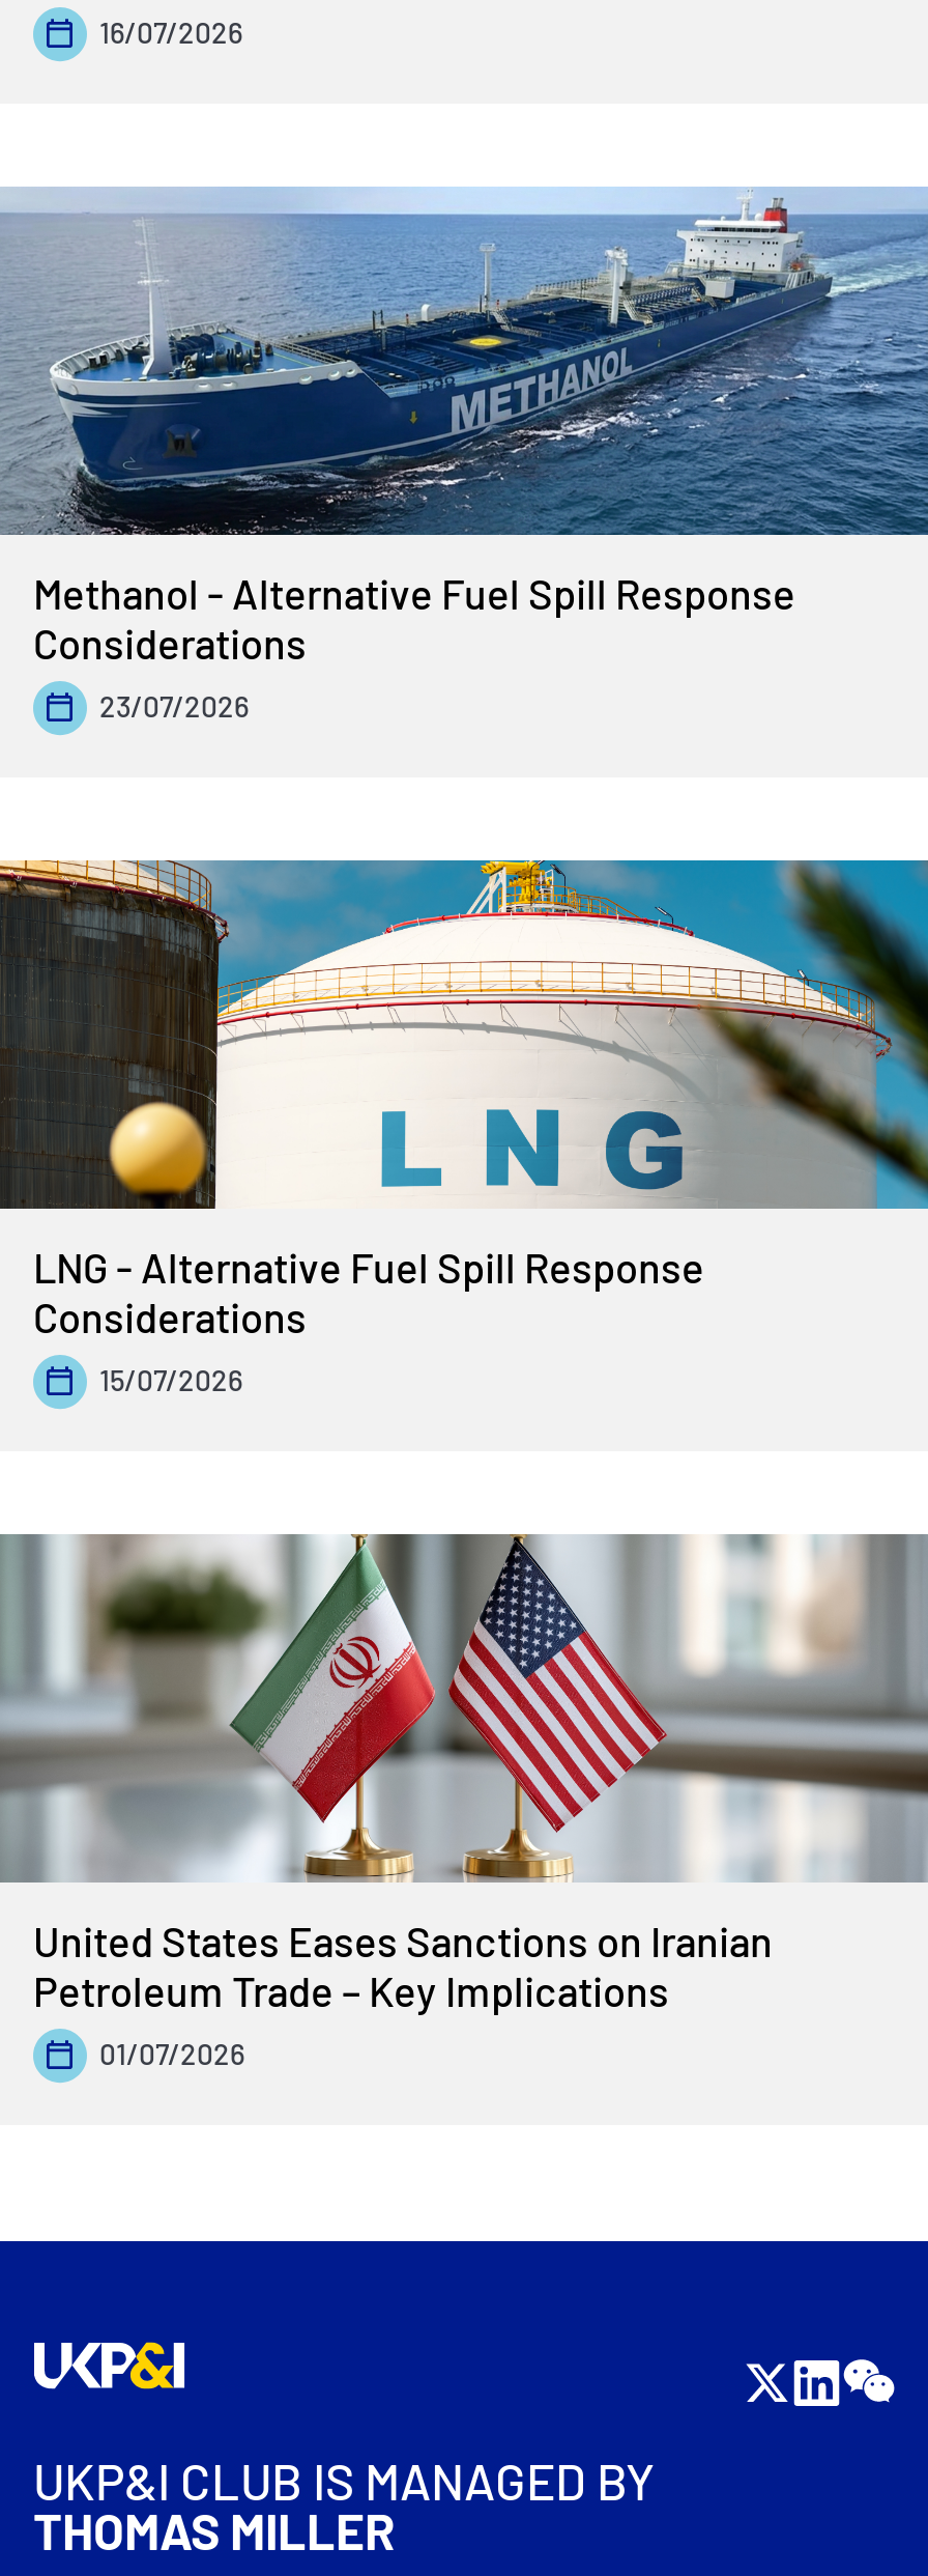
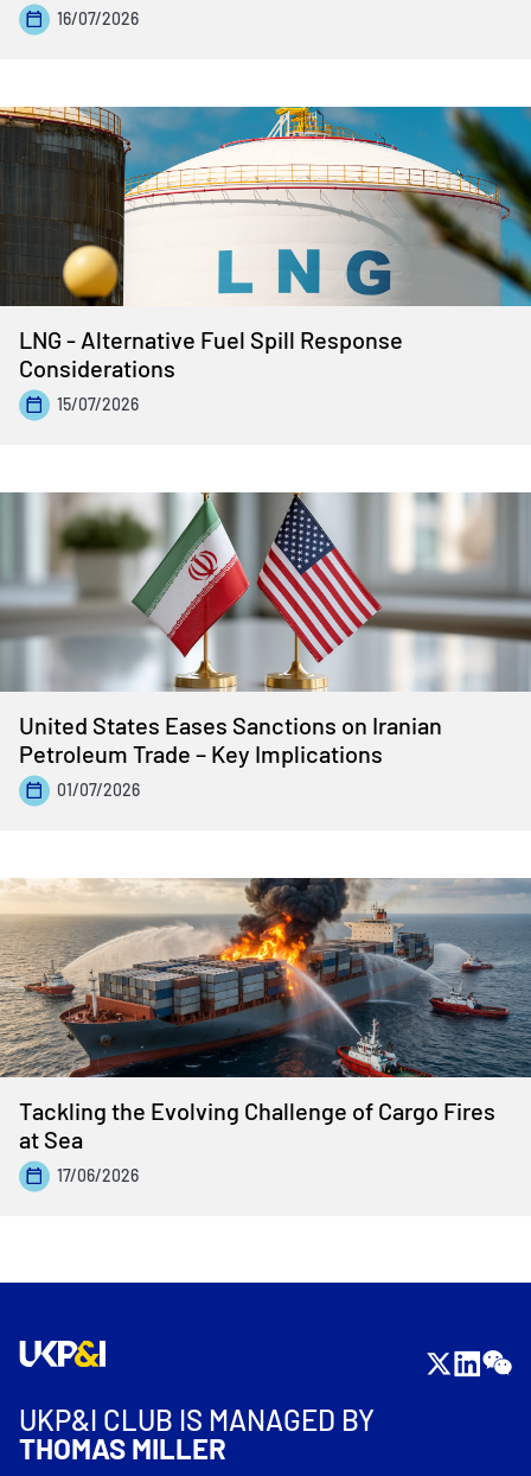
[6,187,922,723] [image] | Methanol - Alternative Fuel Spill Response | Considerations | 23/07/2026 -> none
moved [0,856,928,2070] -> [0,104,531,799]: [image] | LNG - Alternative Fuel Spill Response | Considerations | 15/07/2026 | United States Eases Sanctions on Iranian | Petroleum Trade – Key Implications | 01/07/2026
none -> [4,877,527,1185] [image] | Tackling the Evolving Challenge of Cargo Fires | at Sea | 17/06/2026

